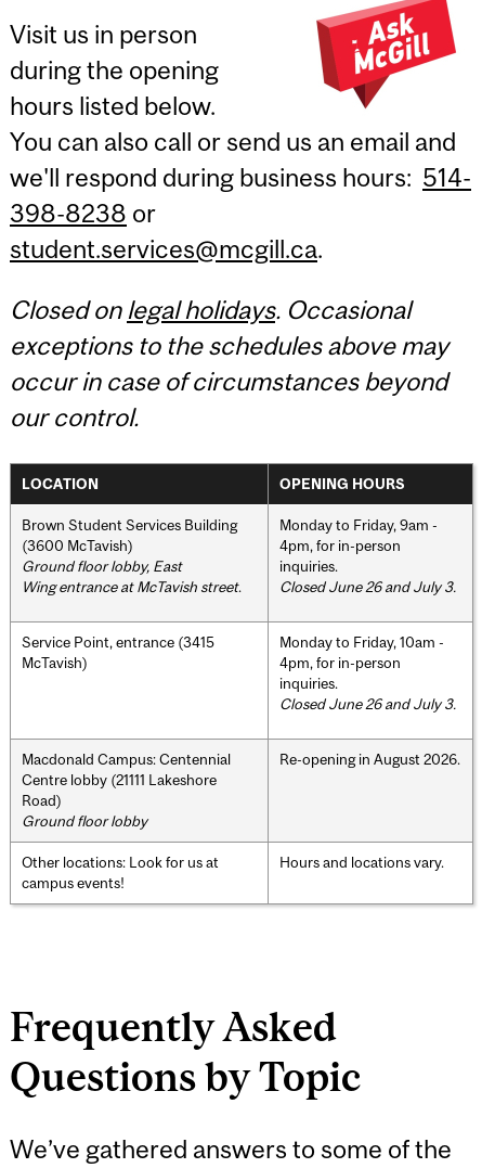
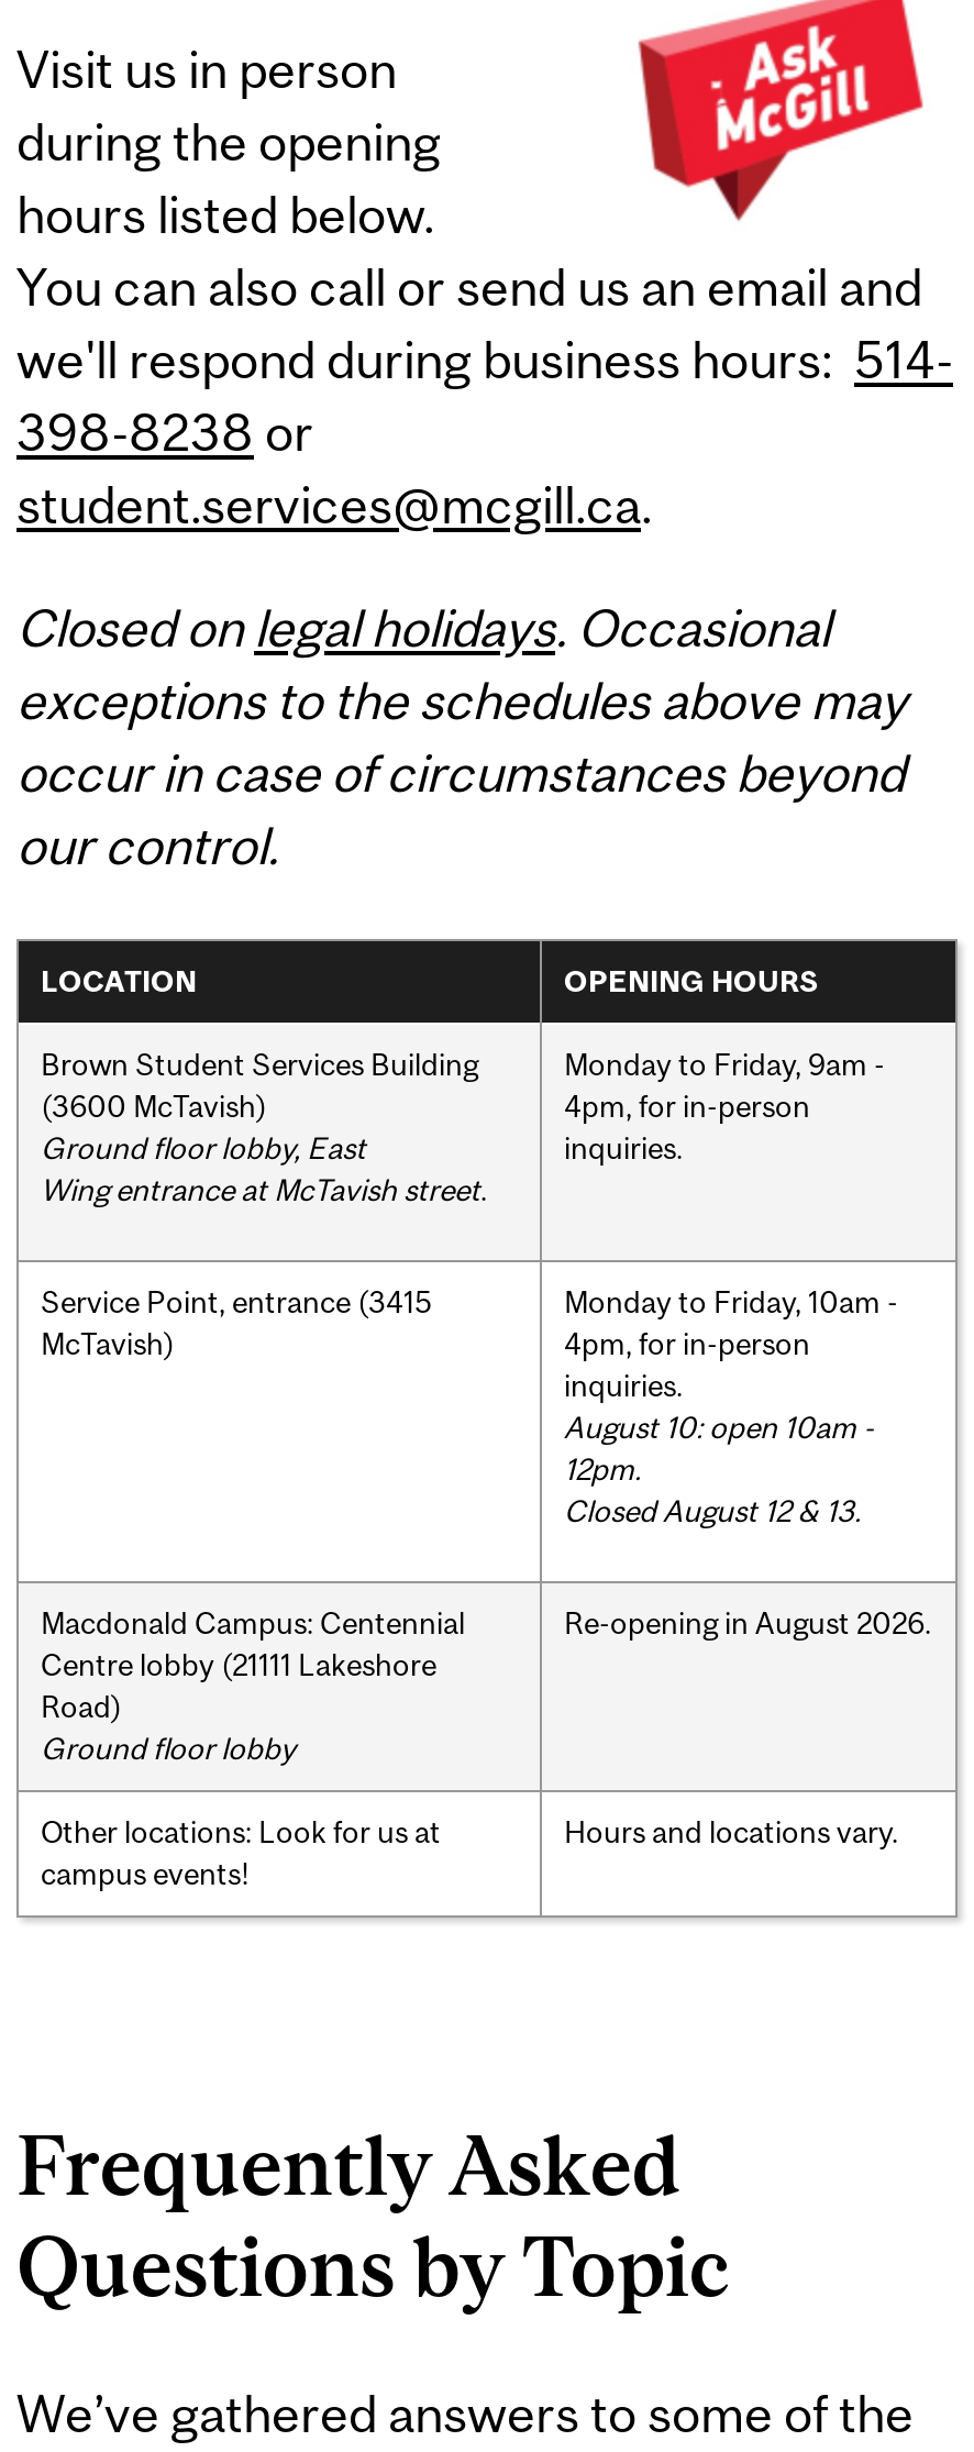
[279,578,456,595] Closed June 26 and July 3. -> none
[279,695,456,712] Closed June 26 and July 3. -> [564,1409,874,1527] August 10: open 10am - | 12pm. | Closed August 12 & 13.

